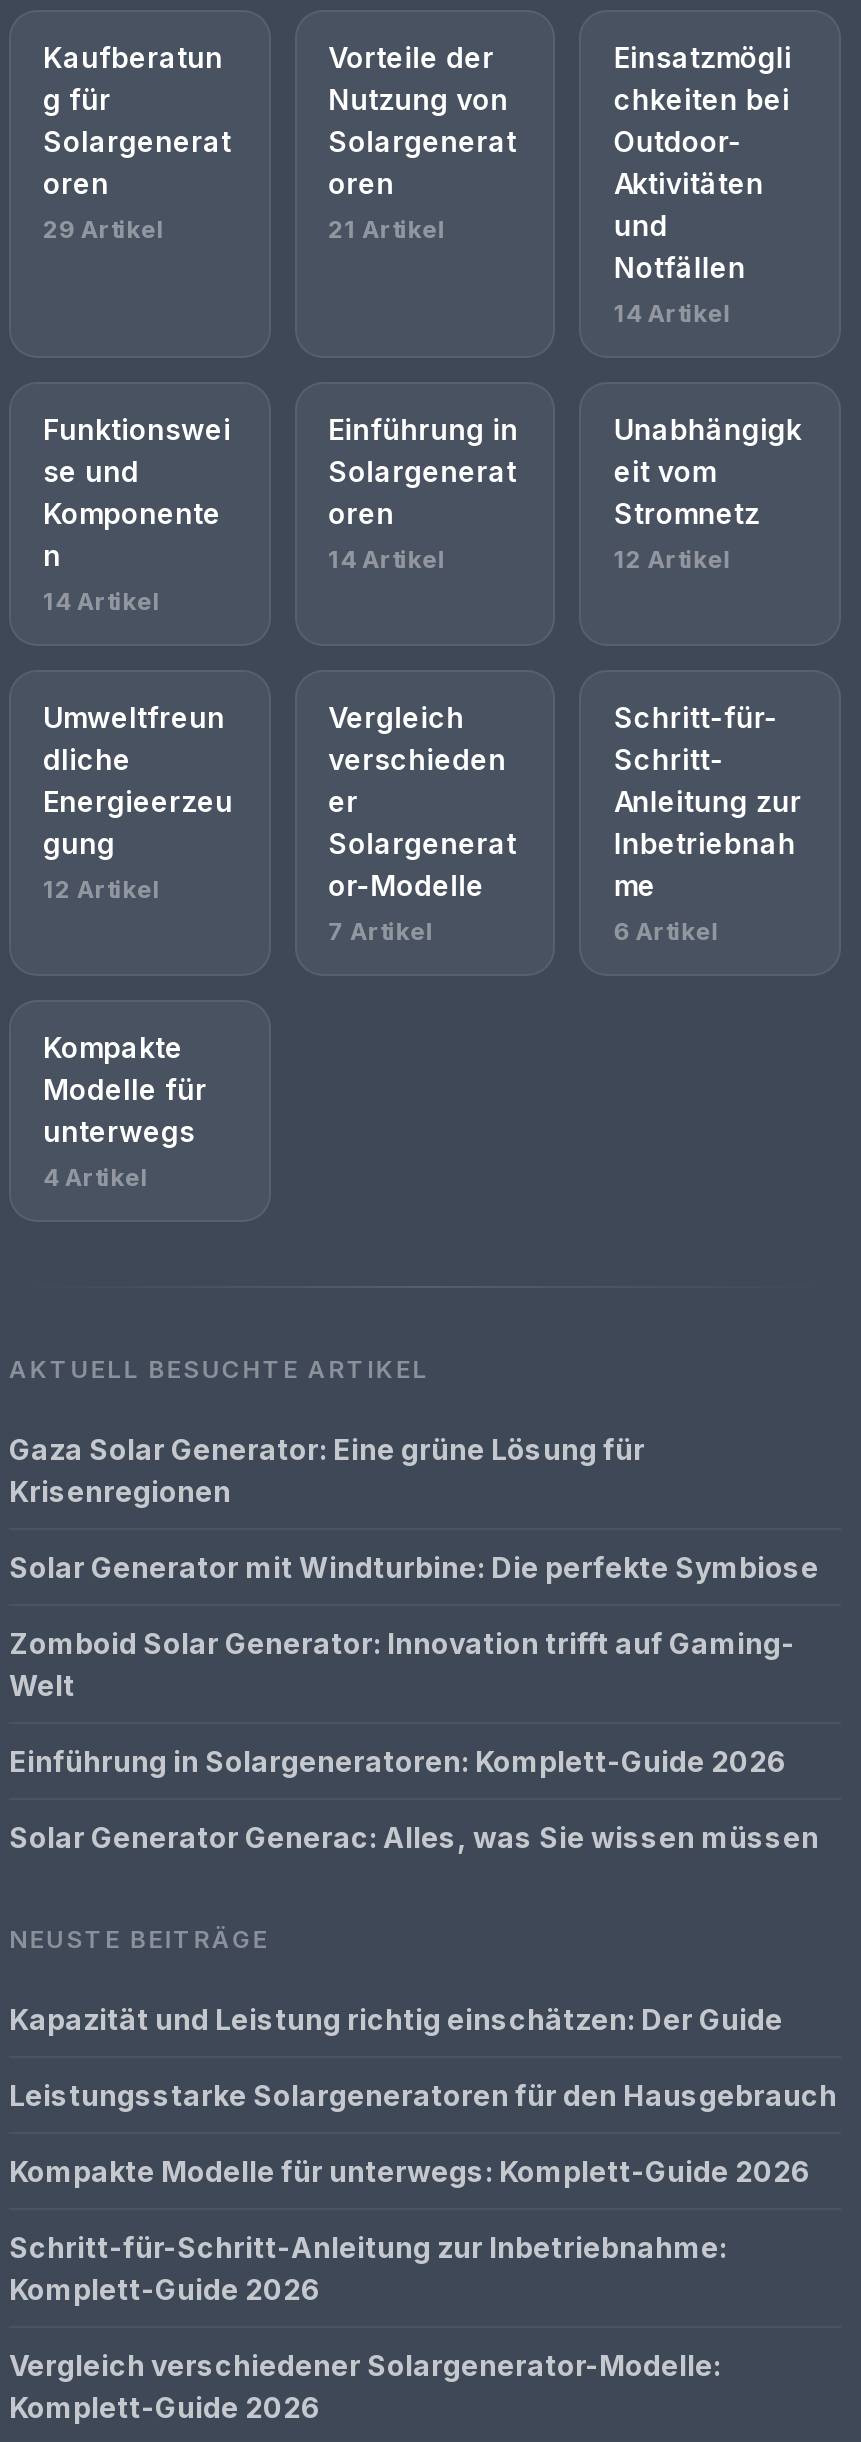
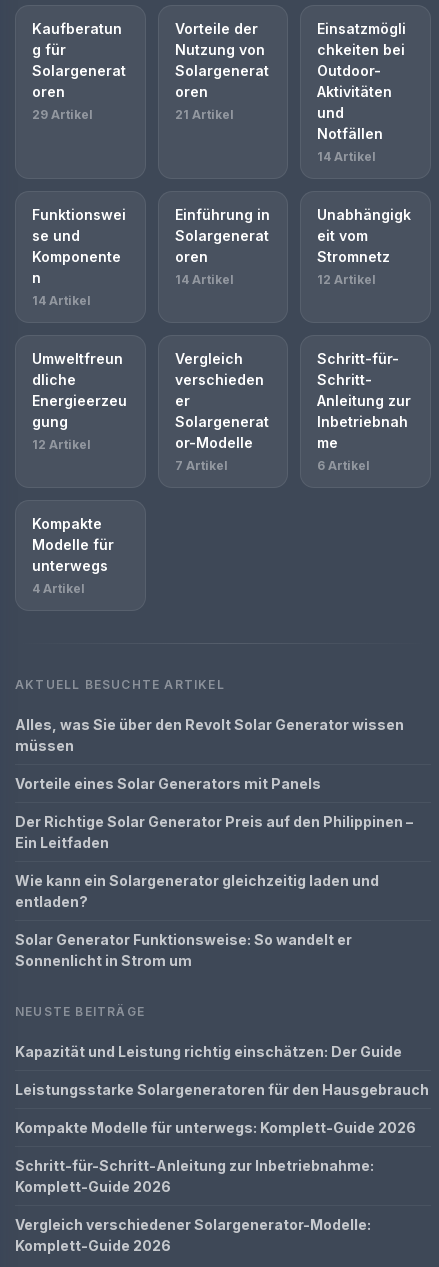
[9,1431,645,1507] Gaza Solar Generator: Eine grüne Lösung für | Krisenregionen -> [15,716,404,754] Alles, was Sie über den Revolt Solar Generator wissen | müssen
[9,1549,819,1583] Solar Generator mit Windturbine: Die perfekte Symbiose -> [15,775,321,792] Vorteile eines Solar Generators mit Panels
[9,1625,795,1701] Zomboid Solar Generator: Innovation trifft auf Gaming- | Welt -> [15,813,413,851] Der Richtige Solar Generator Preis auf den Philippinen – | Ein Leitfaden
[9,1743,787,1777] Einführung in Solargeneratoren: Komplett-Guide 2026 -> [15,872,379,910] Wie kann ein Solargenerator gleichzeitig laden und | entladen?
[9,1819,819,1853] Solar Generator Generac: Alles, was Sie wissen müssen -> [15,931,352,969] Solar Generator Funktionsweise: So wandelt er | Sonnenlicht in Strom um

